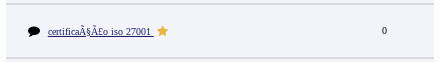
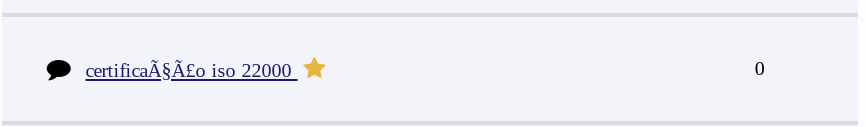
[48,26,154,37] certificaÃ§Ã£o iso 27001 -> [86,59,298,81] certificaÃ§Ã£o iso 22000

